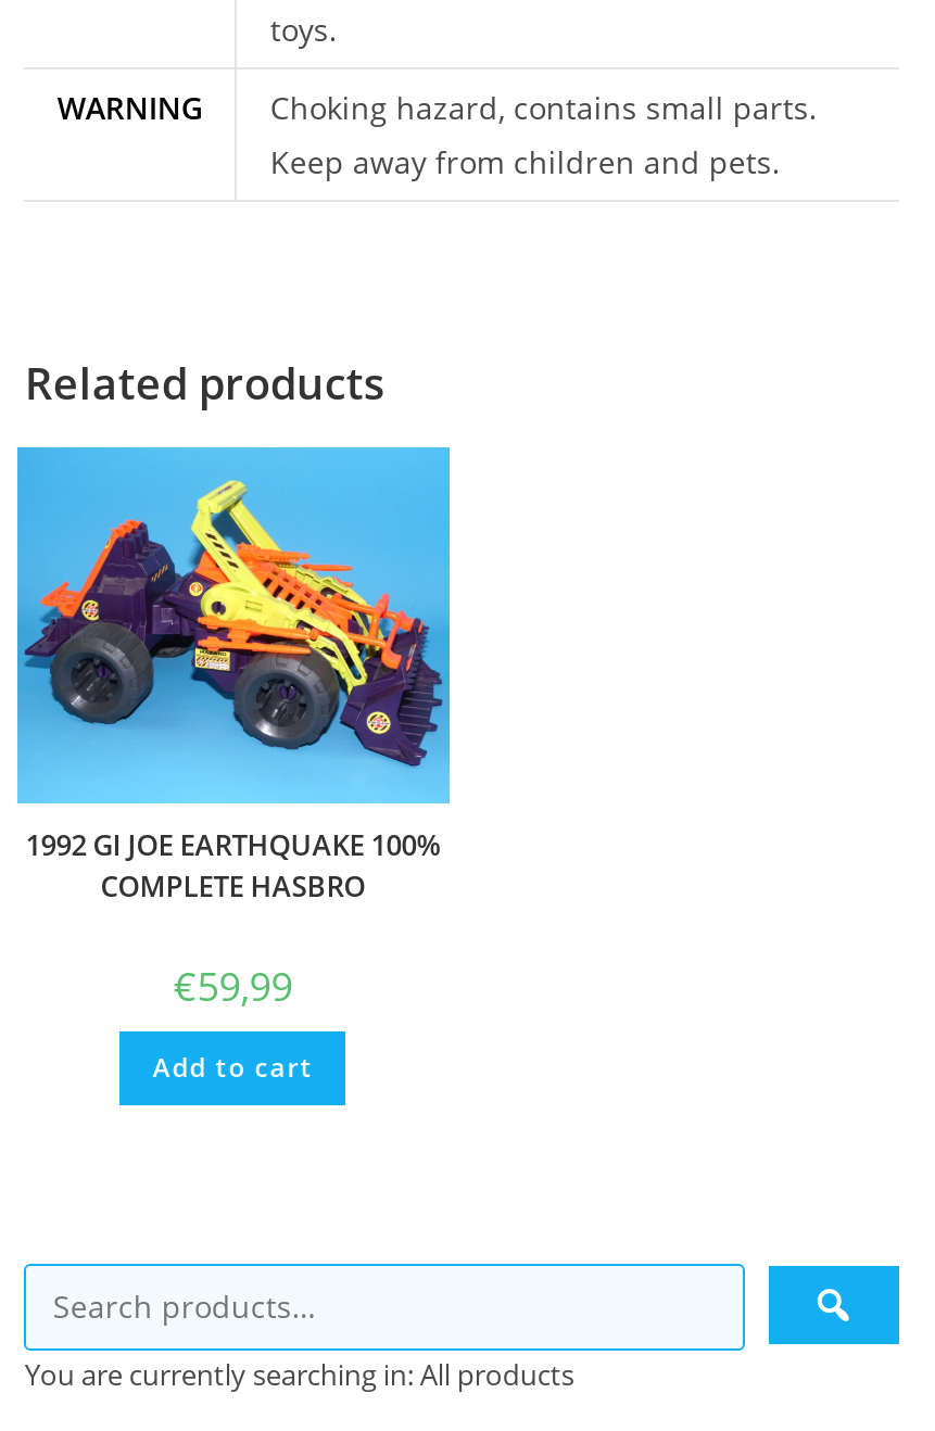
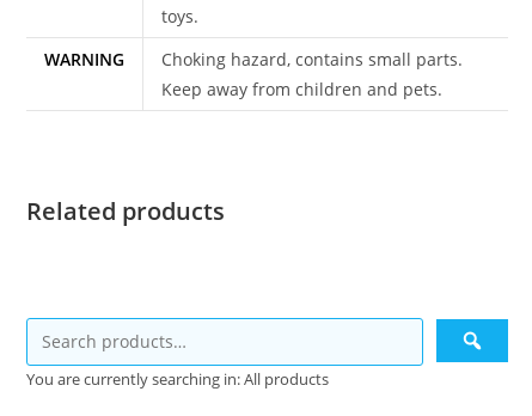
[15,445,452,1086] [image] | 1992 GI JOE EARTHQUAKE 100% | COMPLETE HASBRO | €59,99 | Add to cart -> none

